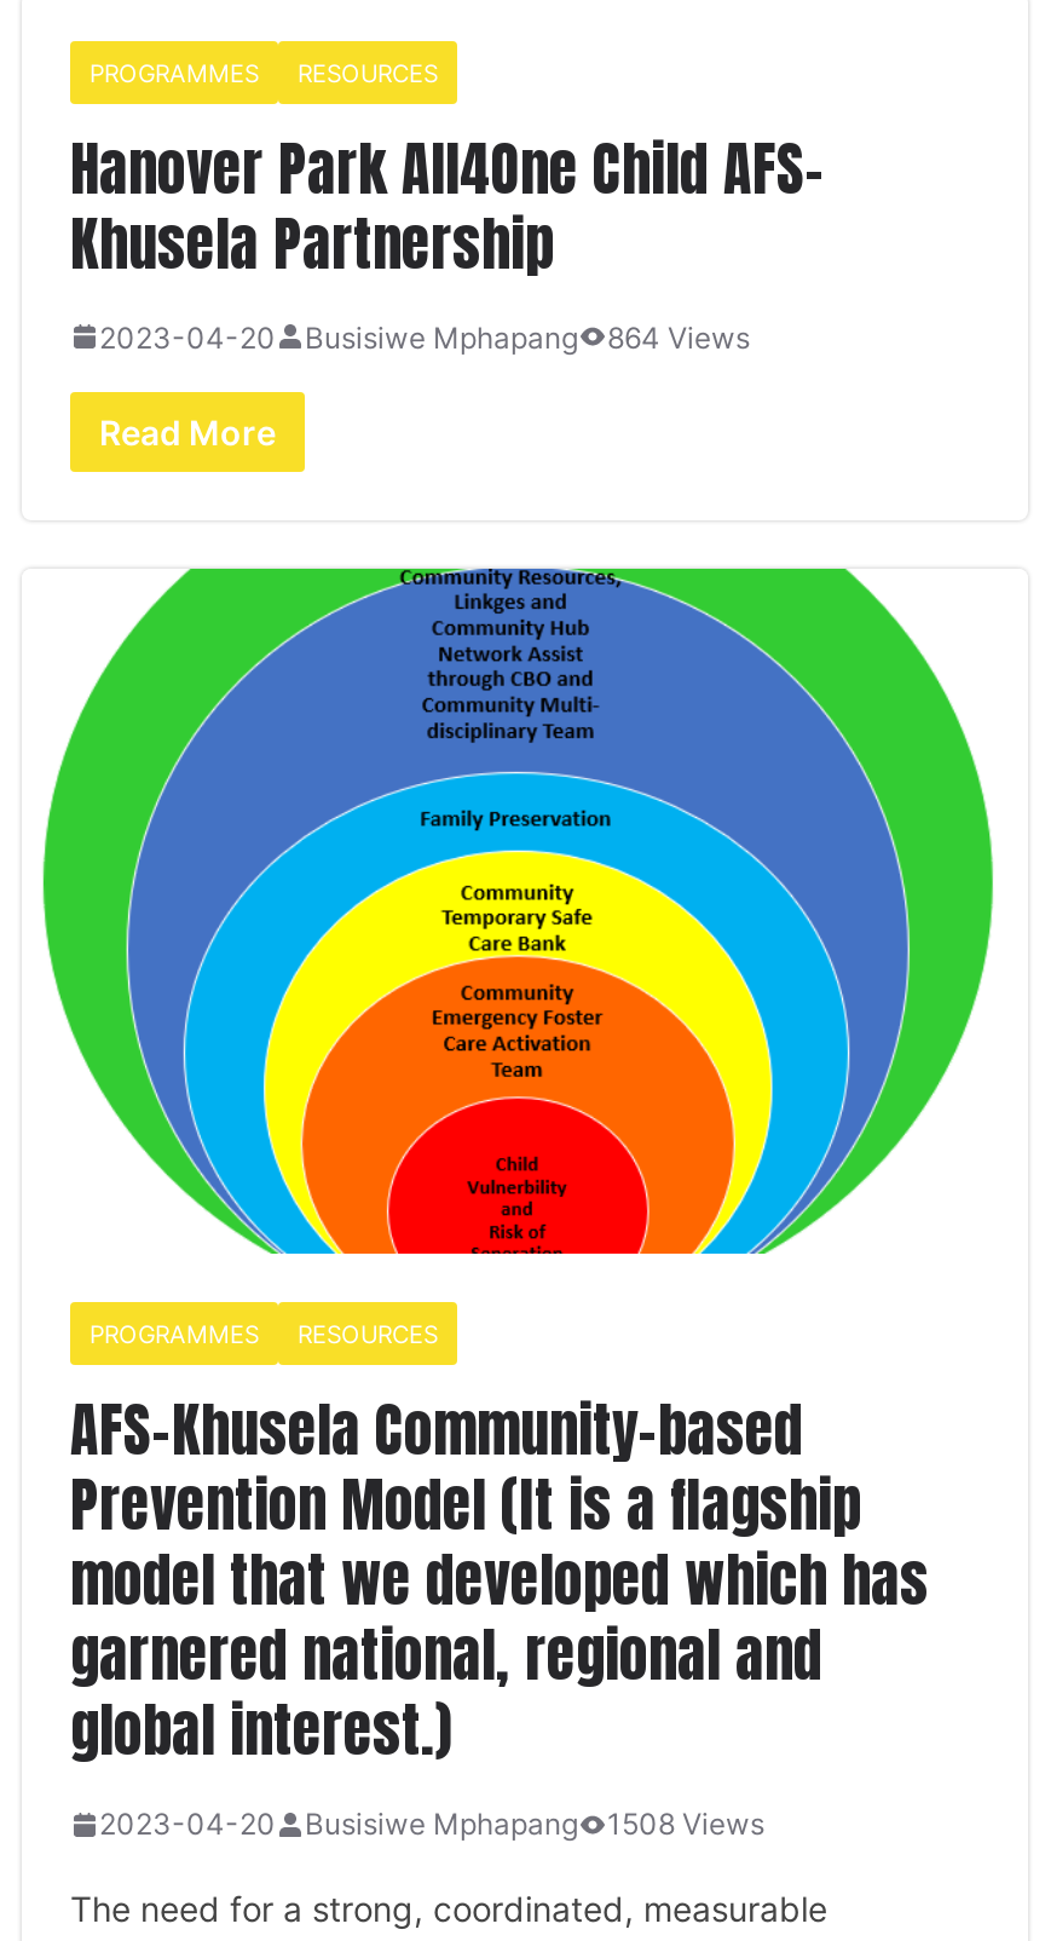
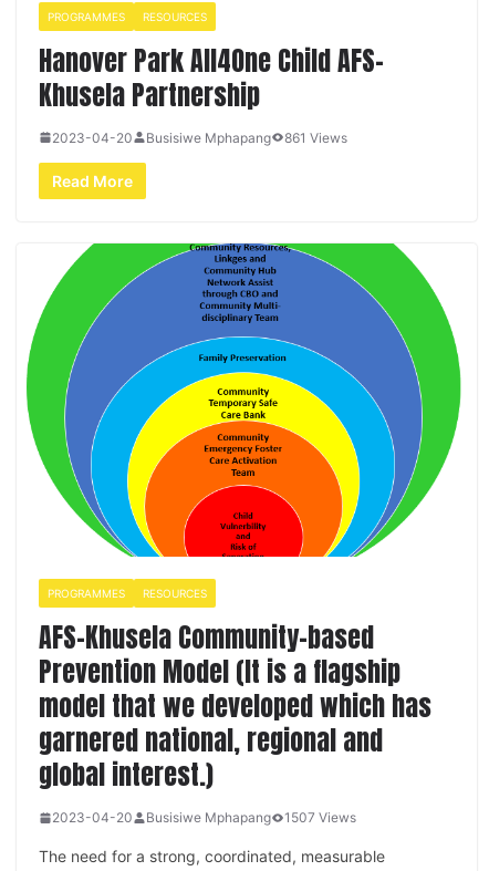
[99,319,750,356] 2023-04-20 Busisiwe Mphapang 864 Views -> [52,129,347,146] 2023-04-20 Busisiwe Mphapang 861 Views
[99,1806,764,1843] 2023-04-20 Busisiwe Mphapang 1508 Views -> [52,809,356,826] 2023-04-20 Busisiwe Mphapang 1507 Views

